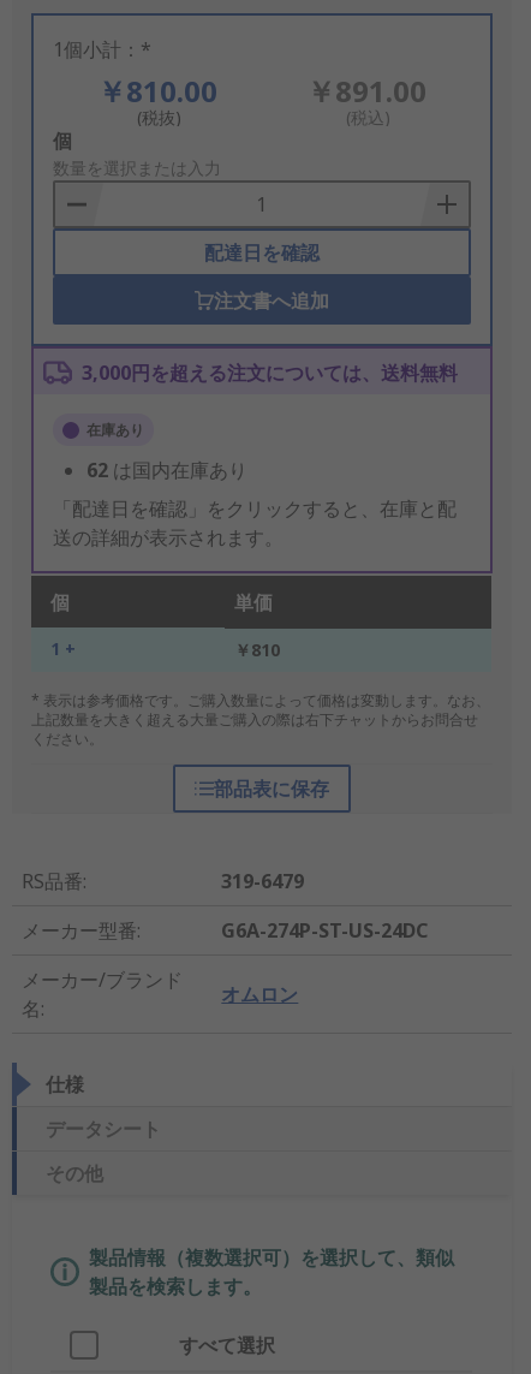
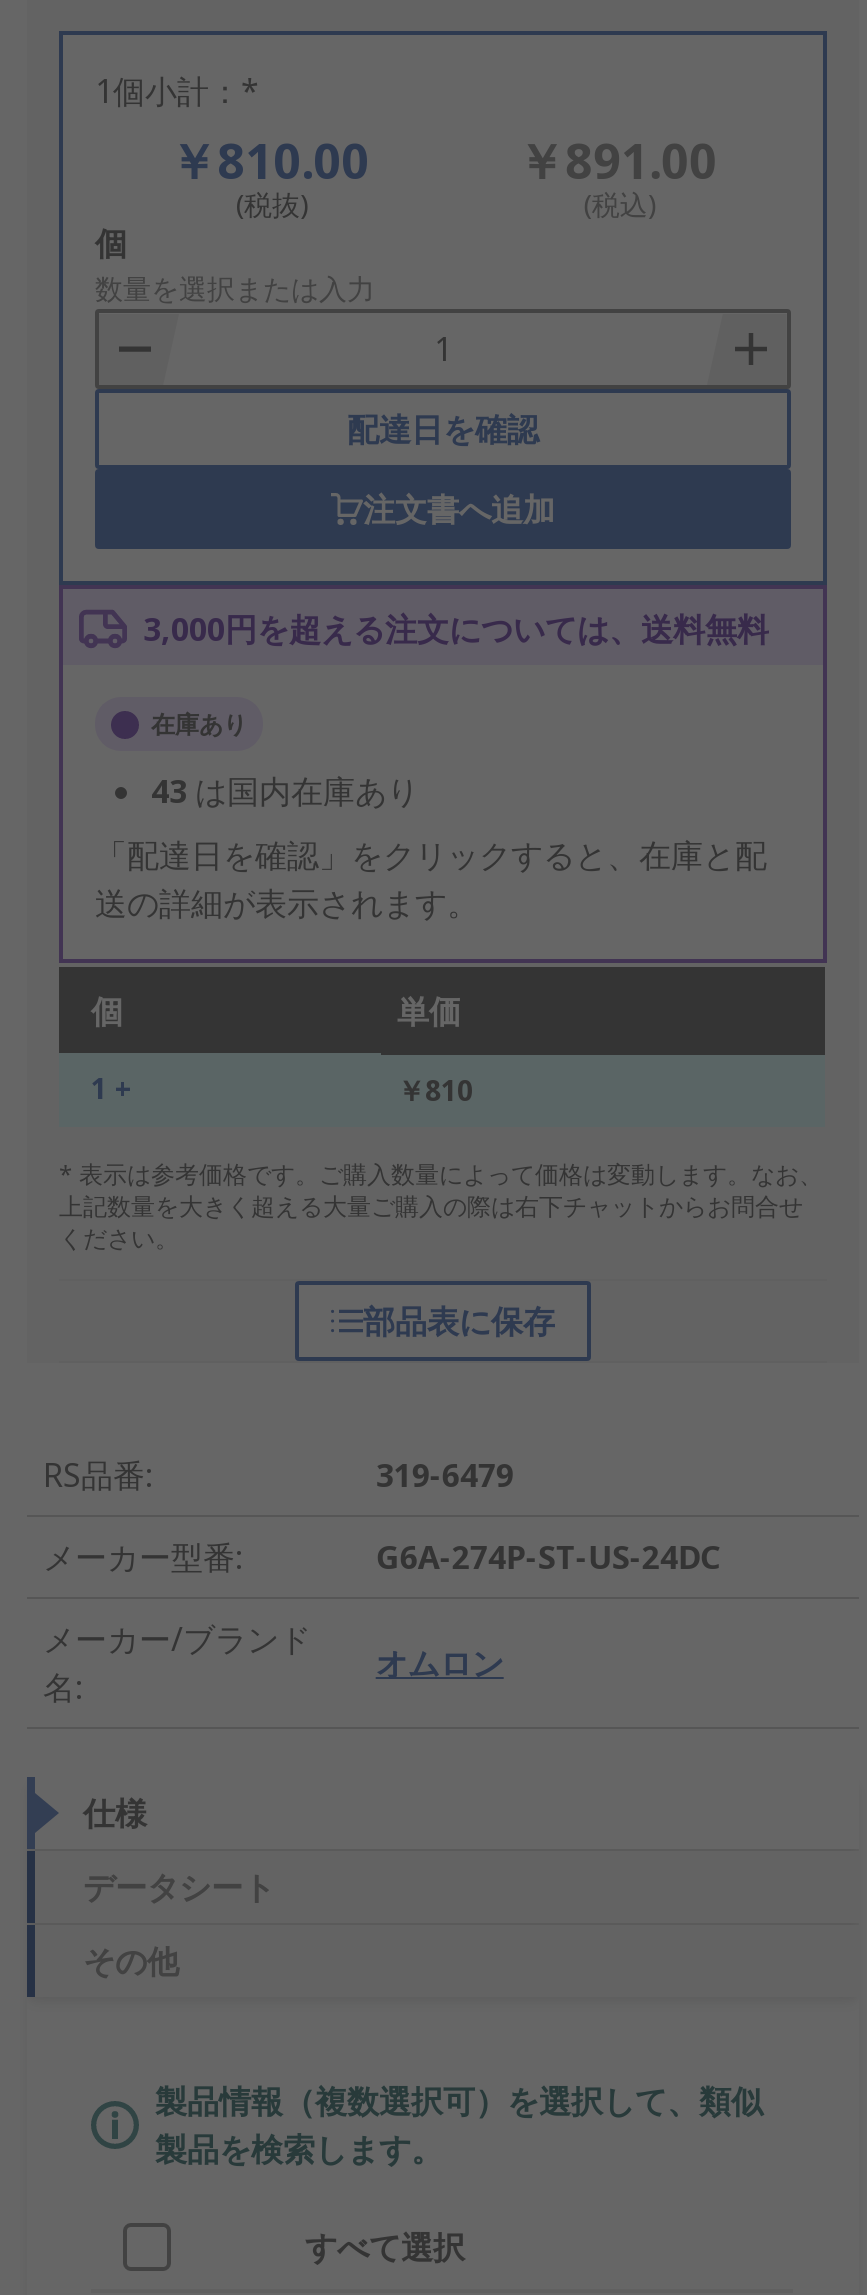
[86,457,247,484] 62は国内在庫あり -> [151,770,419,814] 43は国内在庫あり

